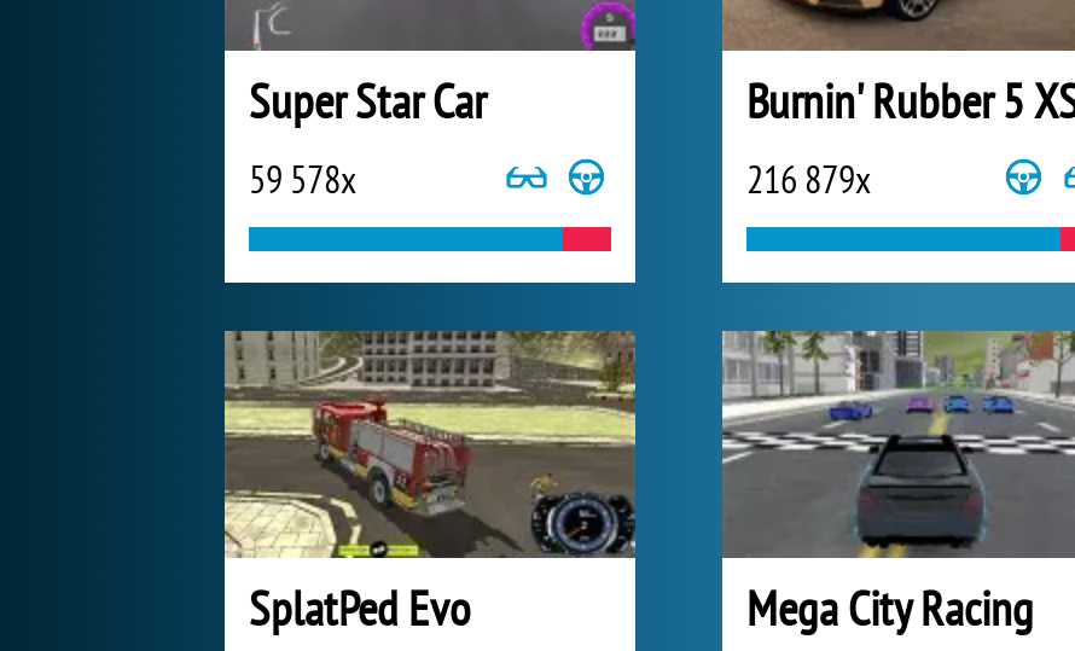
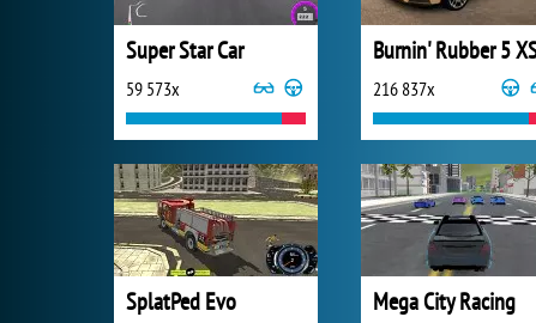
[249,155,358,203] 59 578x -> [126,77,180,100] 59 573x
[746,155,872,203] 216 879x -> [373,77,435,100] 216 837x

